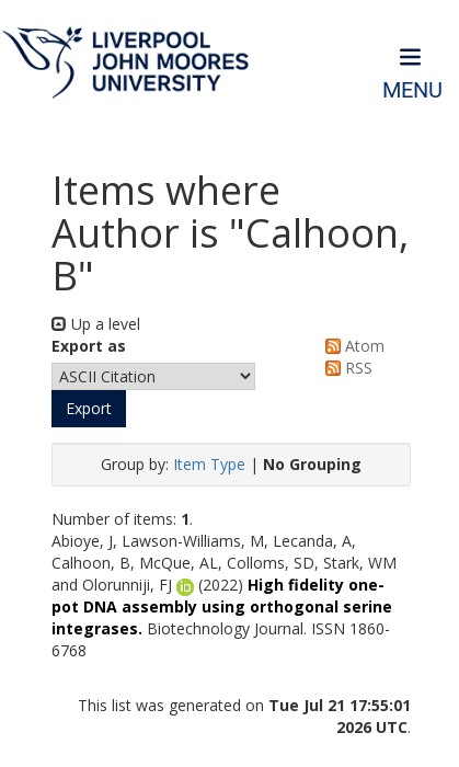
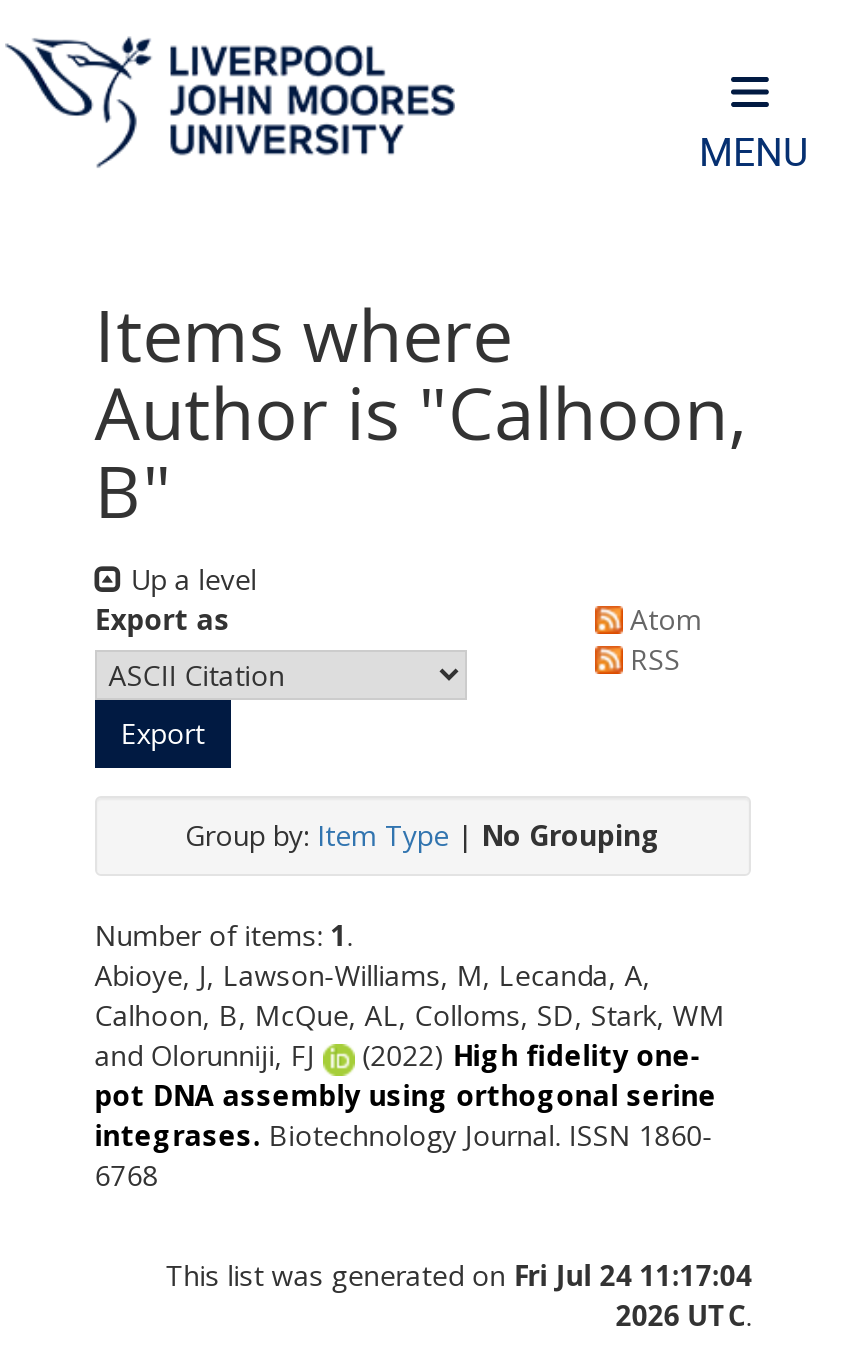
[78,694,411,715] This list was generated on Tue Jul 21 17:55:01 -> [165,1255,751,1293] This list was generated on Fri Jul 24 11:17:04

